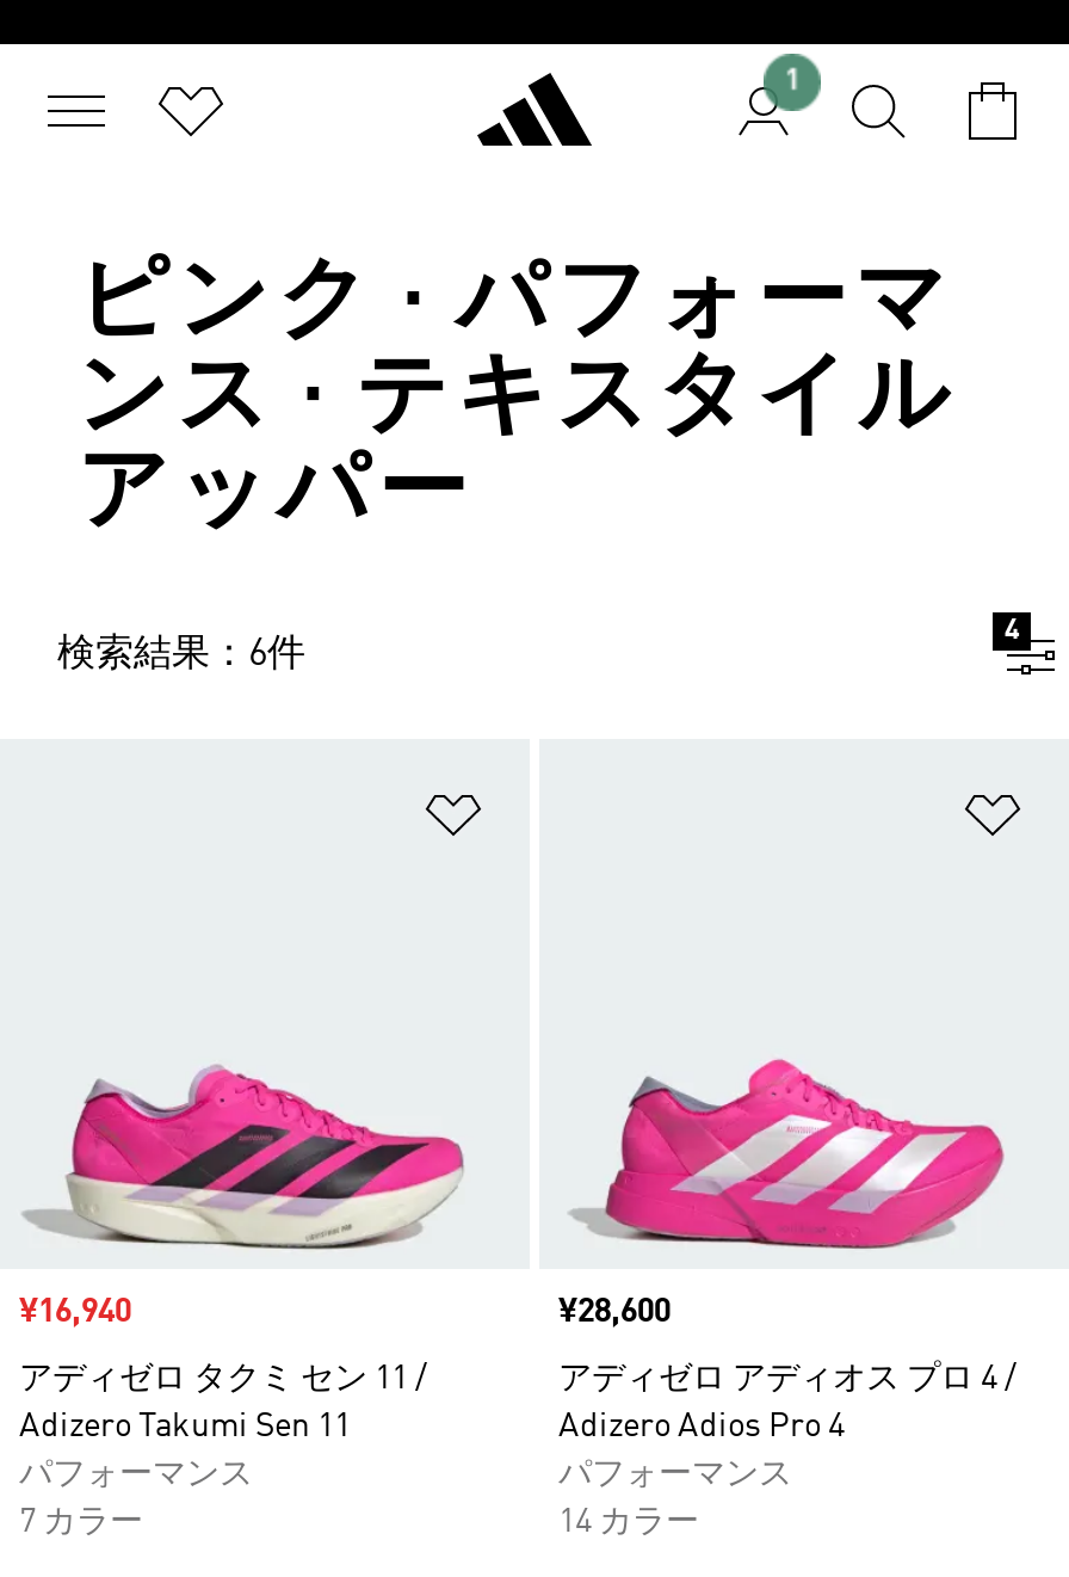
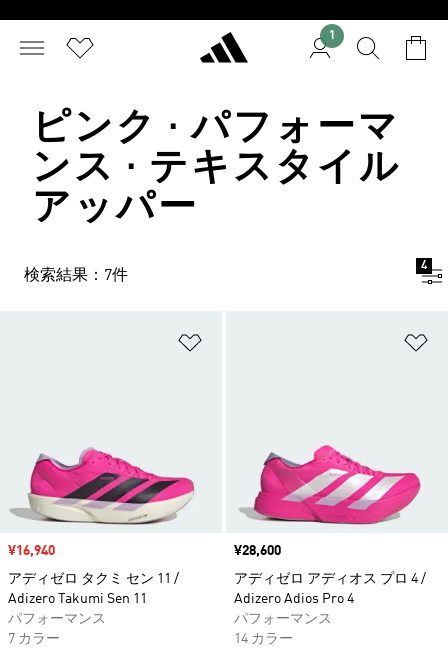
[57,636,305,674] 検索結果：6件 -> [24,268,128,284] 検索結果：7件

